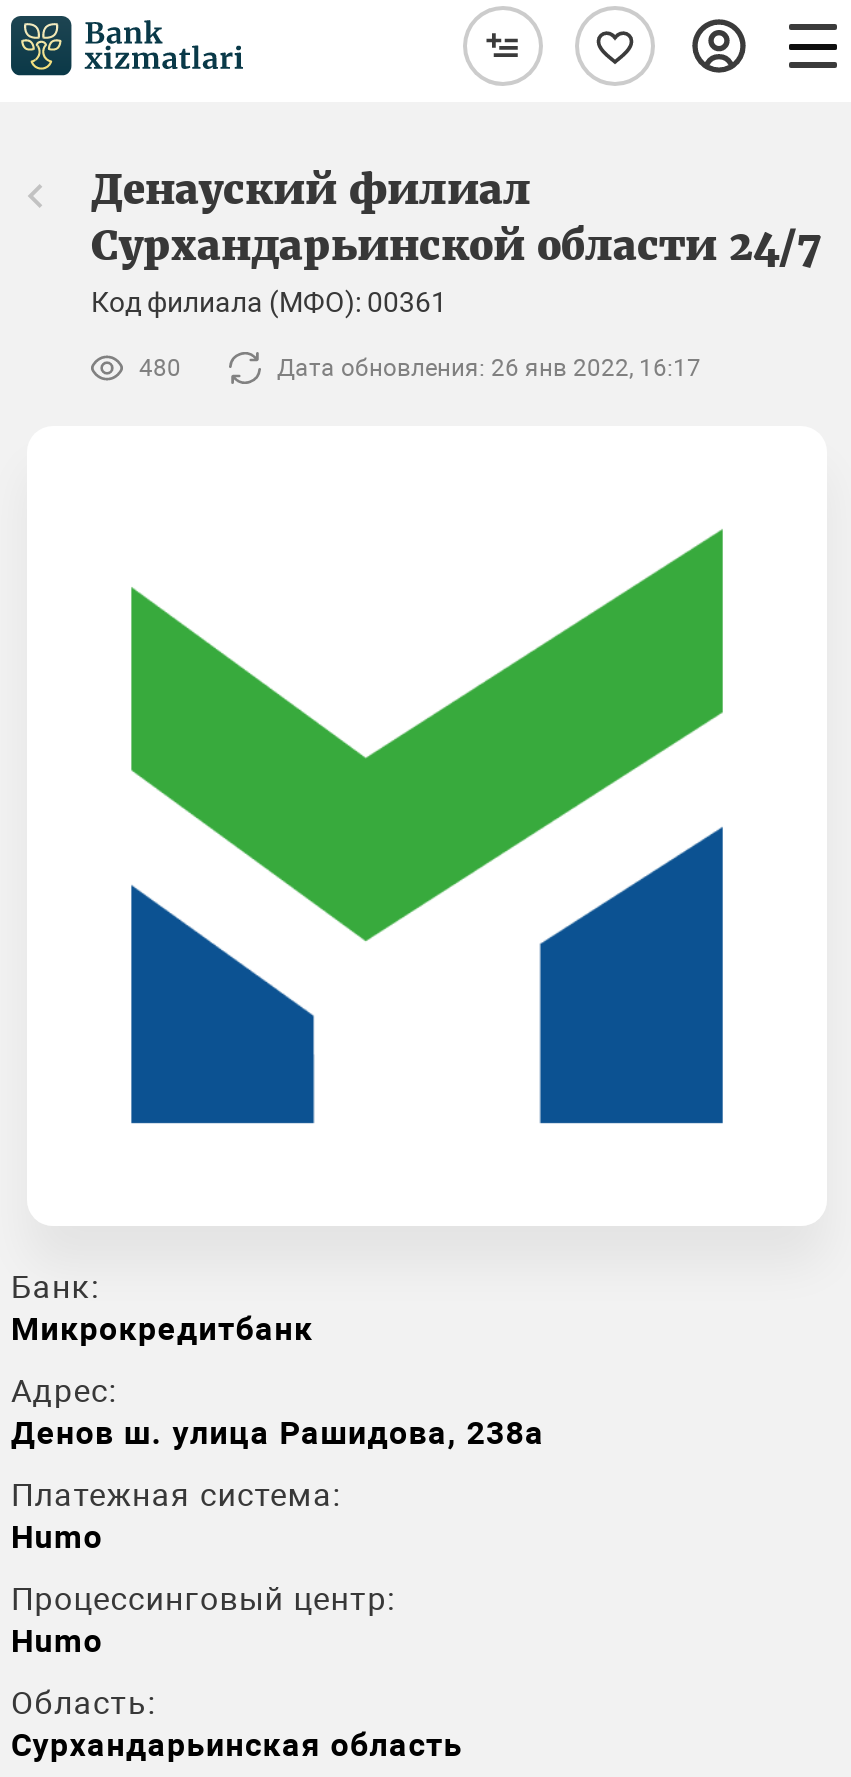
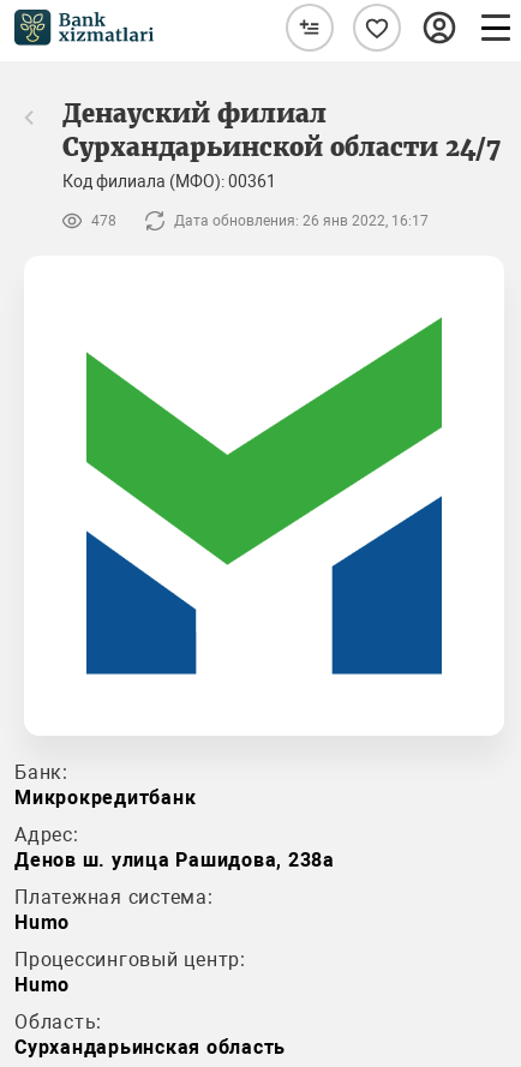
[139,354,181,382] 480 -> [91,212,116,229] 478

